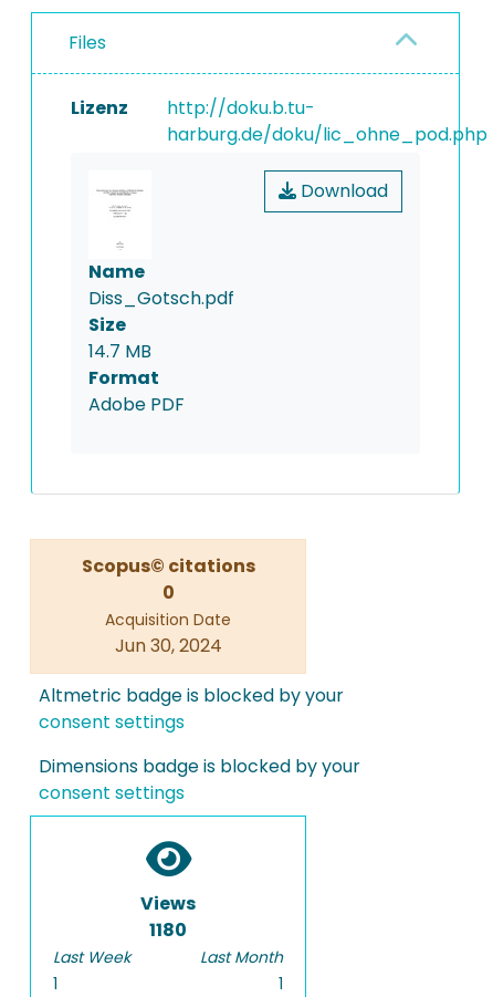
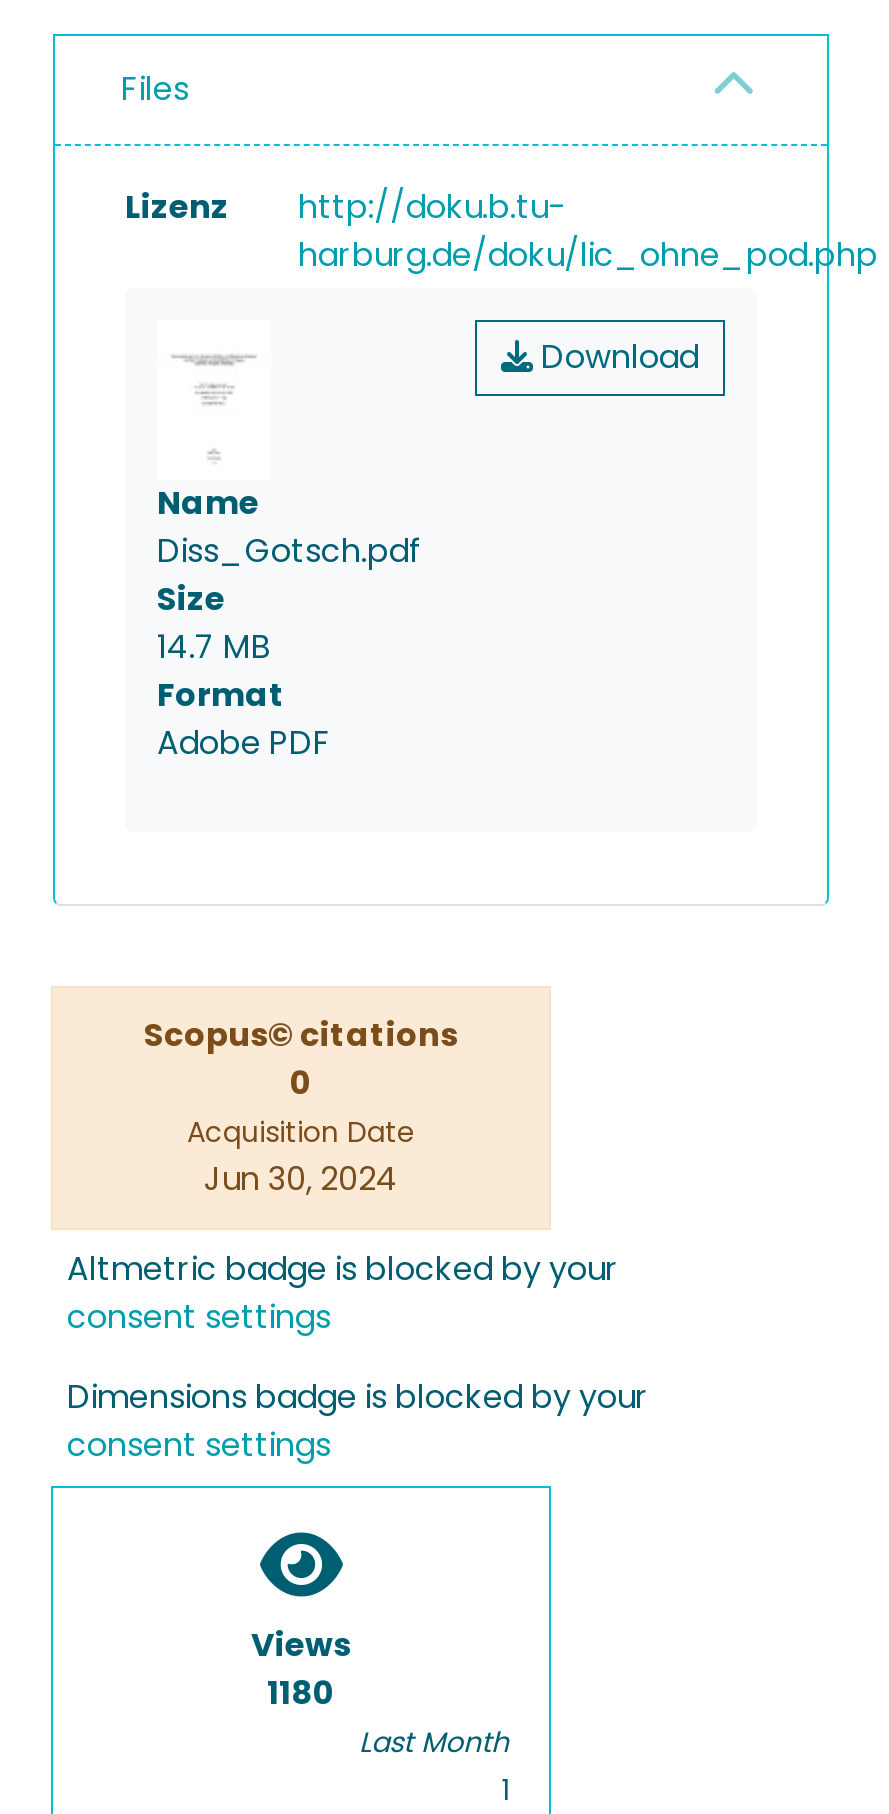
[53,946,130,995] Last Week | 1 -> none

